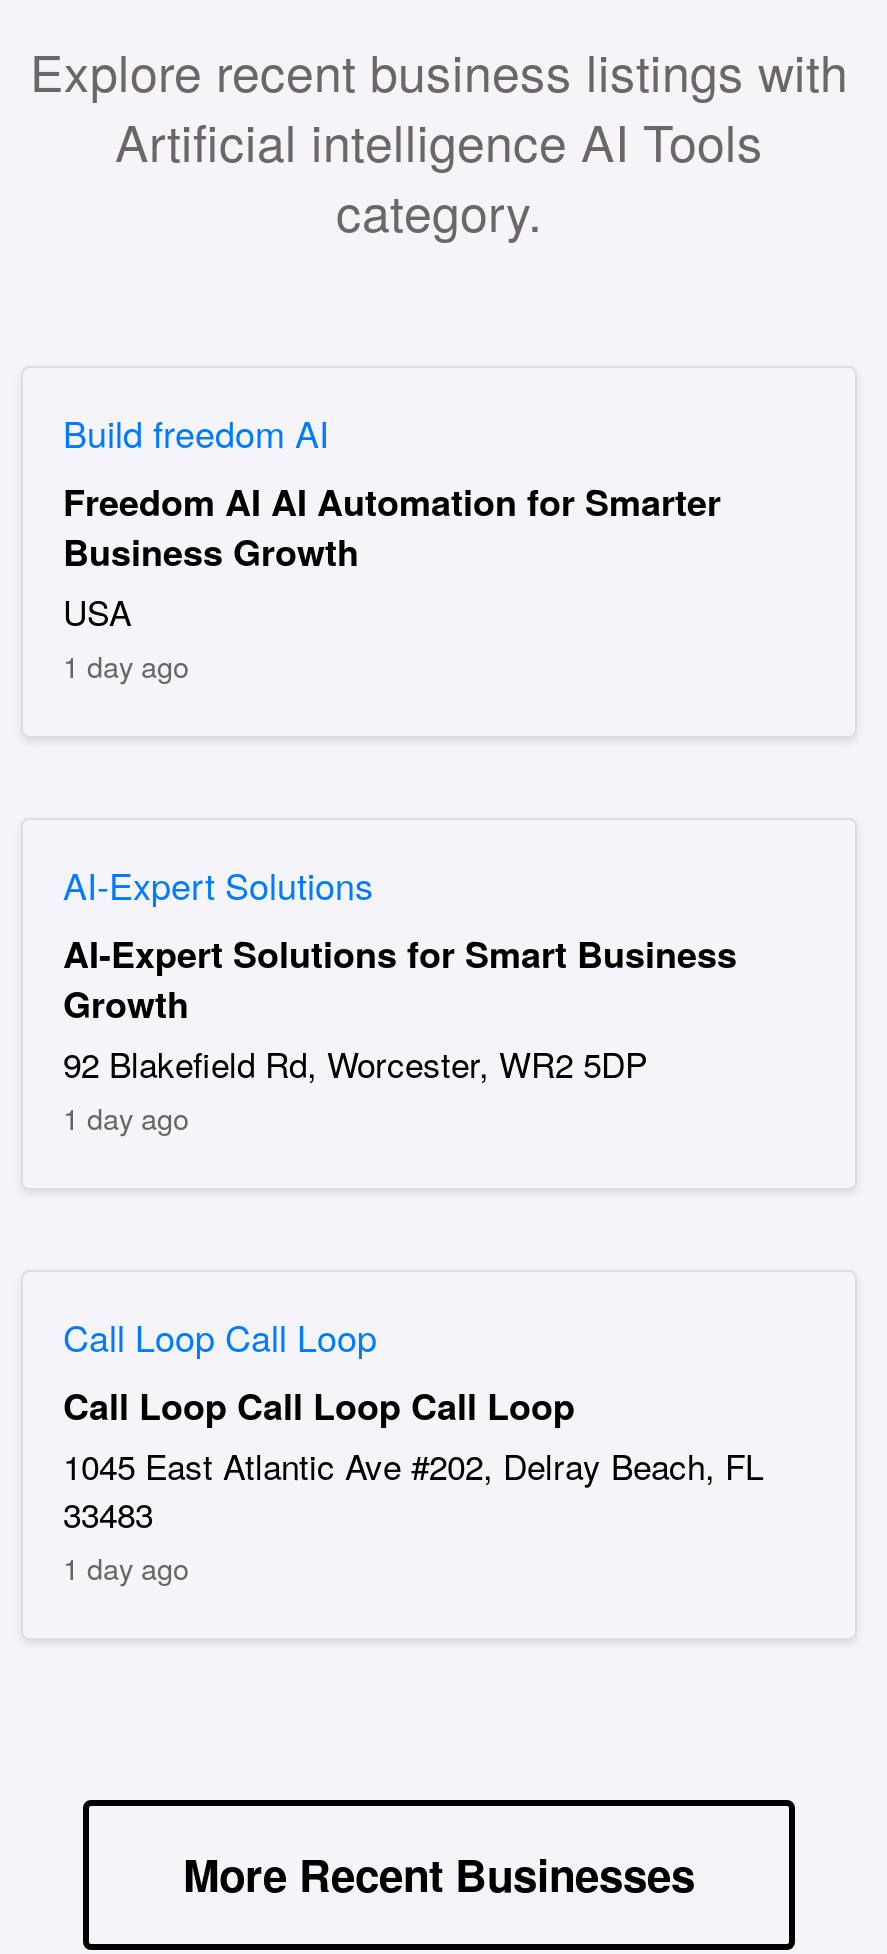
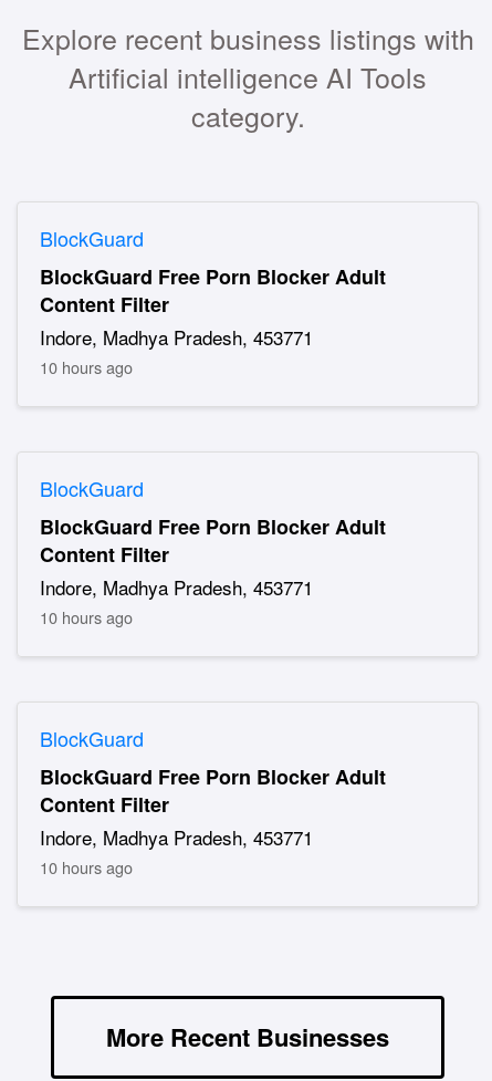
[63,405,721,685] Build freedom AI | Freedom AI AI Automation for Smarter | Business Growth | USA | 1 day ago -> [40,223,386,378] BlockGuard | BlockGuard Free Porn Blocker Adult | Content Filter | Indore, Madhya Pradesh, 453771 | 10 hours ago
[63,857,737,1137] AI-Expert Solutions | AI-Expert Solutions for Smart Business | Growth | 92 Blakefield Rd, Worcester, WR2 5DP | 1 day ago -> [40,473,386,628] BlockGuard | BlockGuard Free Porn Blocker Adult | Content Filter | Indore, Madhya Pradesh, 453771 | 10 hours ago
[63,1309,763,1587] Call Loop Call Loop | Call Loop Call Loop Call Loop | 1045 East Atlantic Ave #202, Delray Beach, FL | 33483 | 1 day ago -> [40,723,386,878] BlockGuard | BlockGuard Free Porn Blocker Adult | Content Filter | Indore, Madhya Pradesh, 453771 | 10 hours ago

